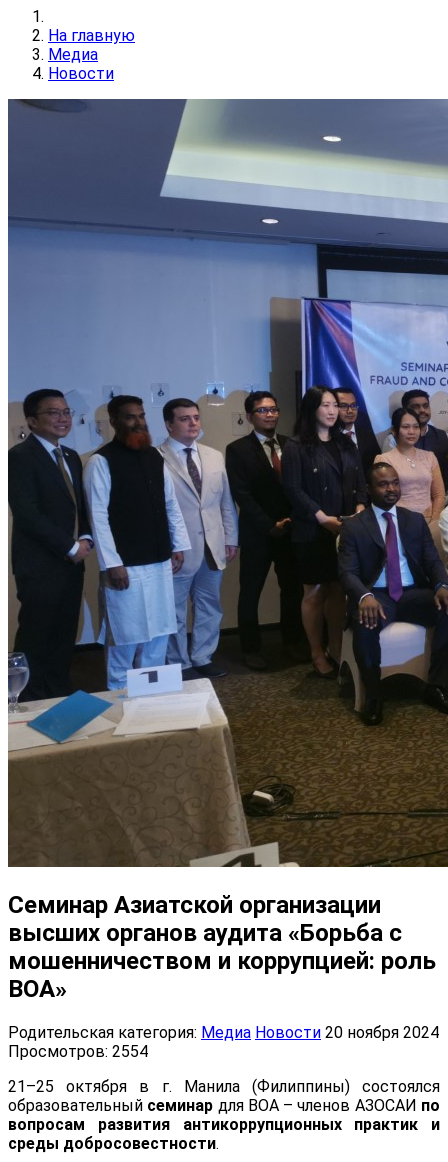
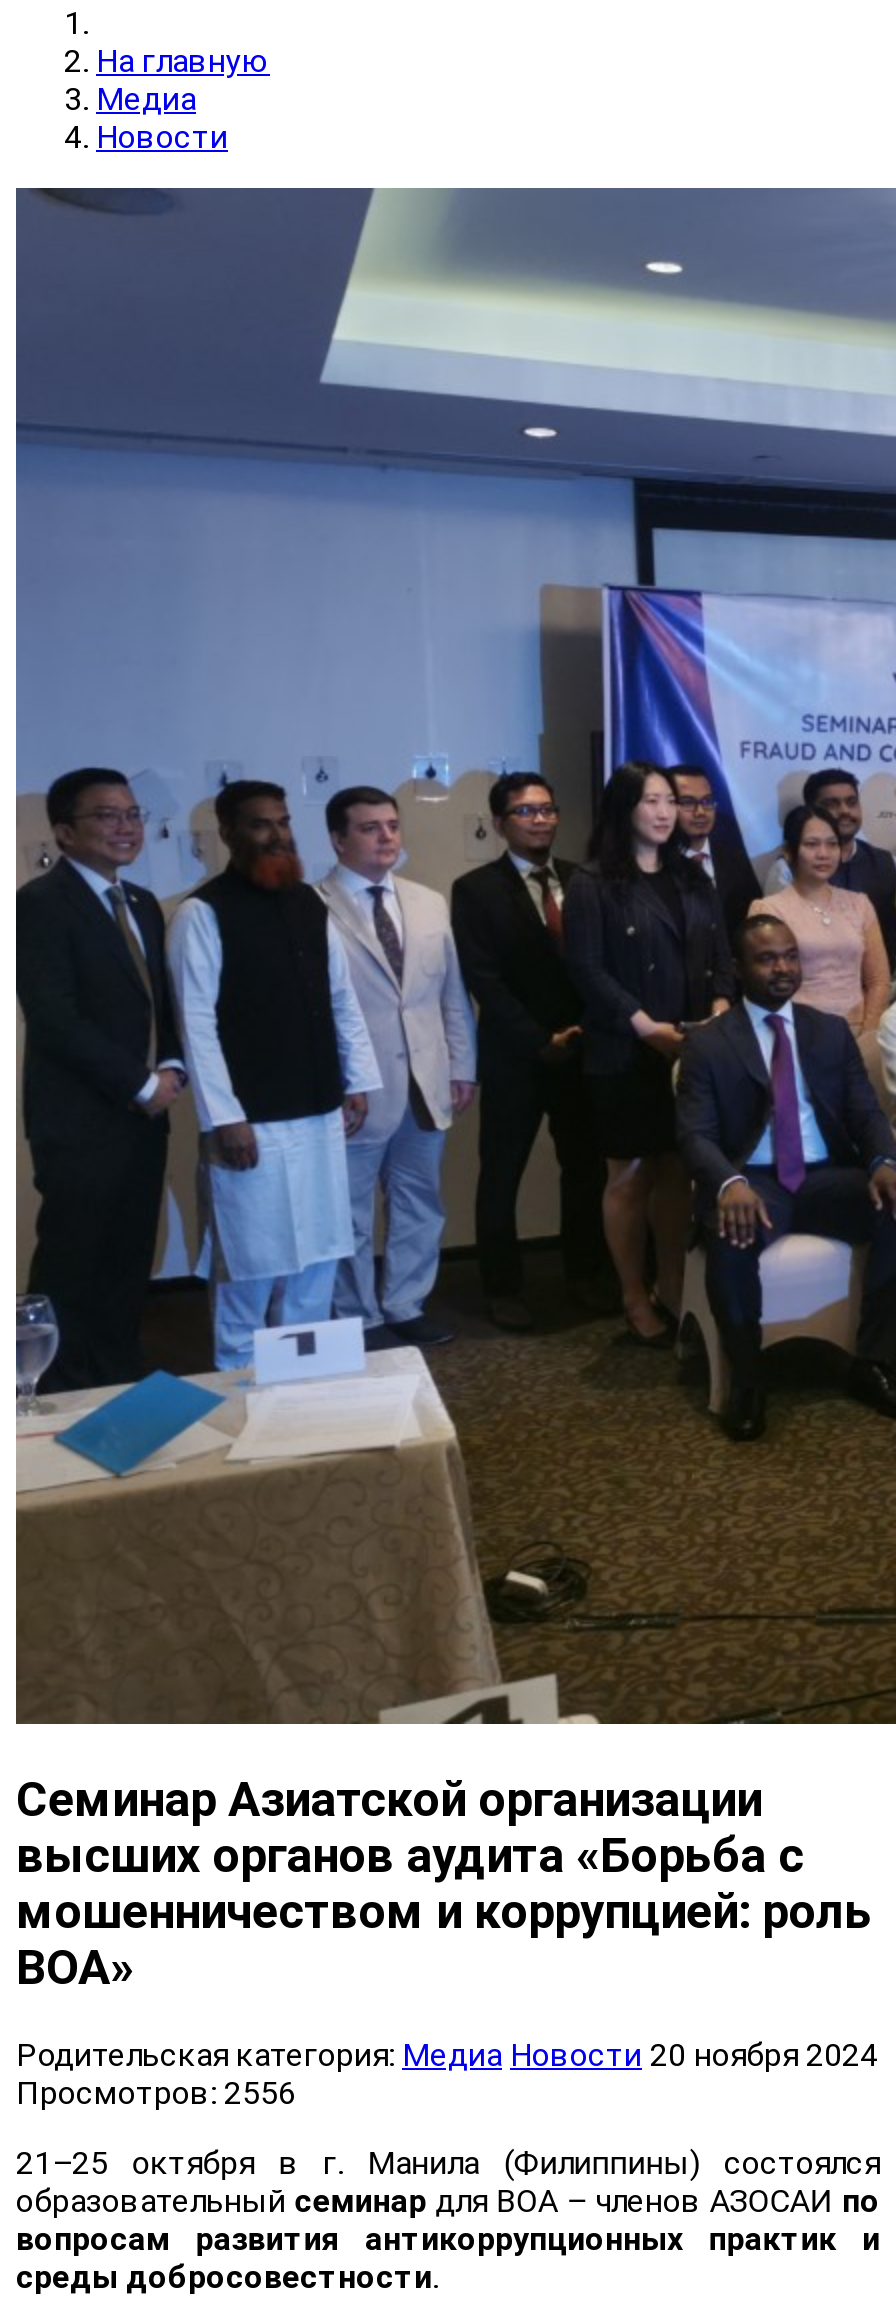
[8,1042,148,1061] Просмотров: 2554 -> [16,2073,296,2111] Просмотров: 2556

